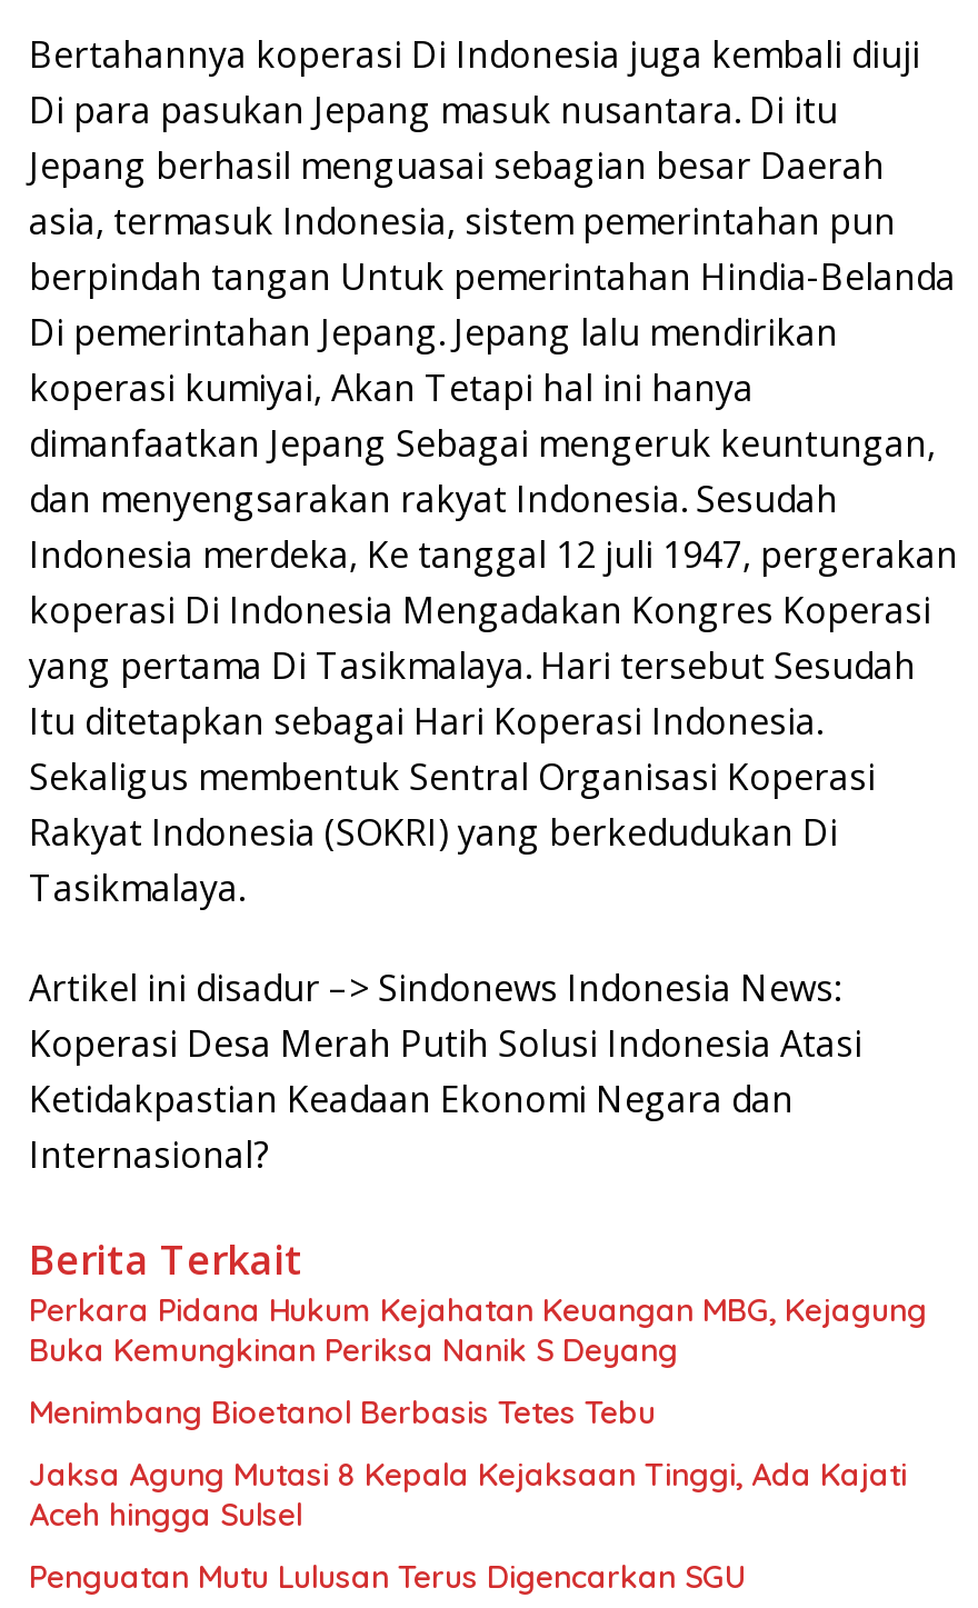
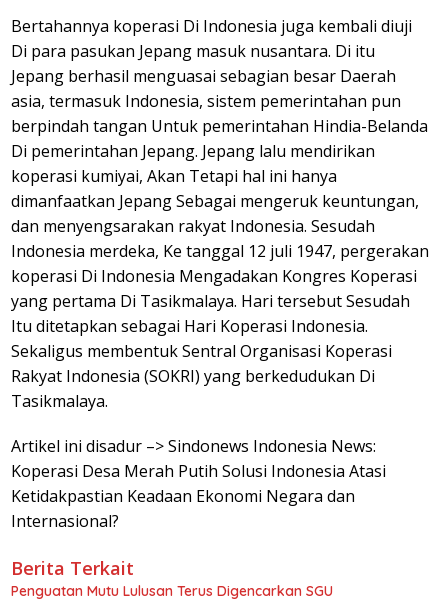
[29,1290,927,1535] Perkara Pidana Hukum Kejahatan Keuangan MBG, Kejagung | Buka Kemungkinan Periksa Nanik S Deyang | Menimbang Bioetanol Berbasis Tetes Tebu | Jaksa Agung Mutasi 8 Kepala Kejaksaan Tinggi, Ada Kajati | Aceh hingga Sulsel -> none

